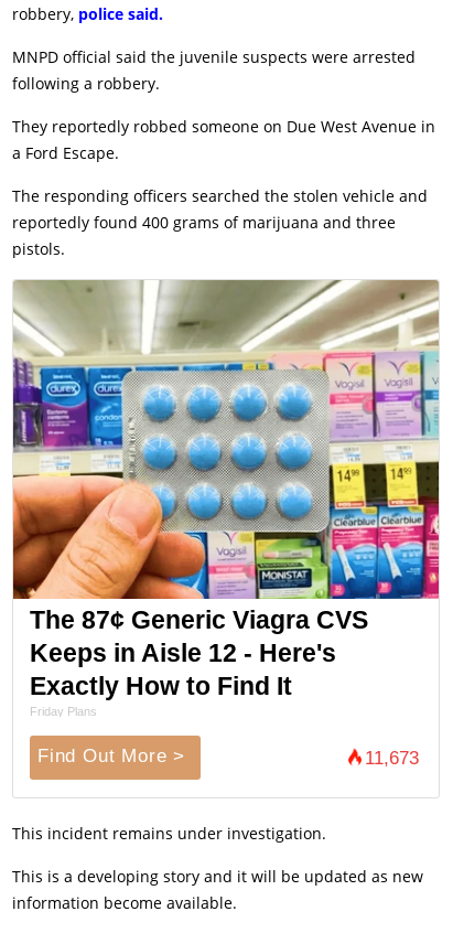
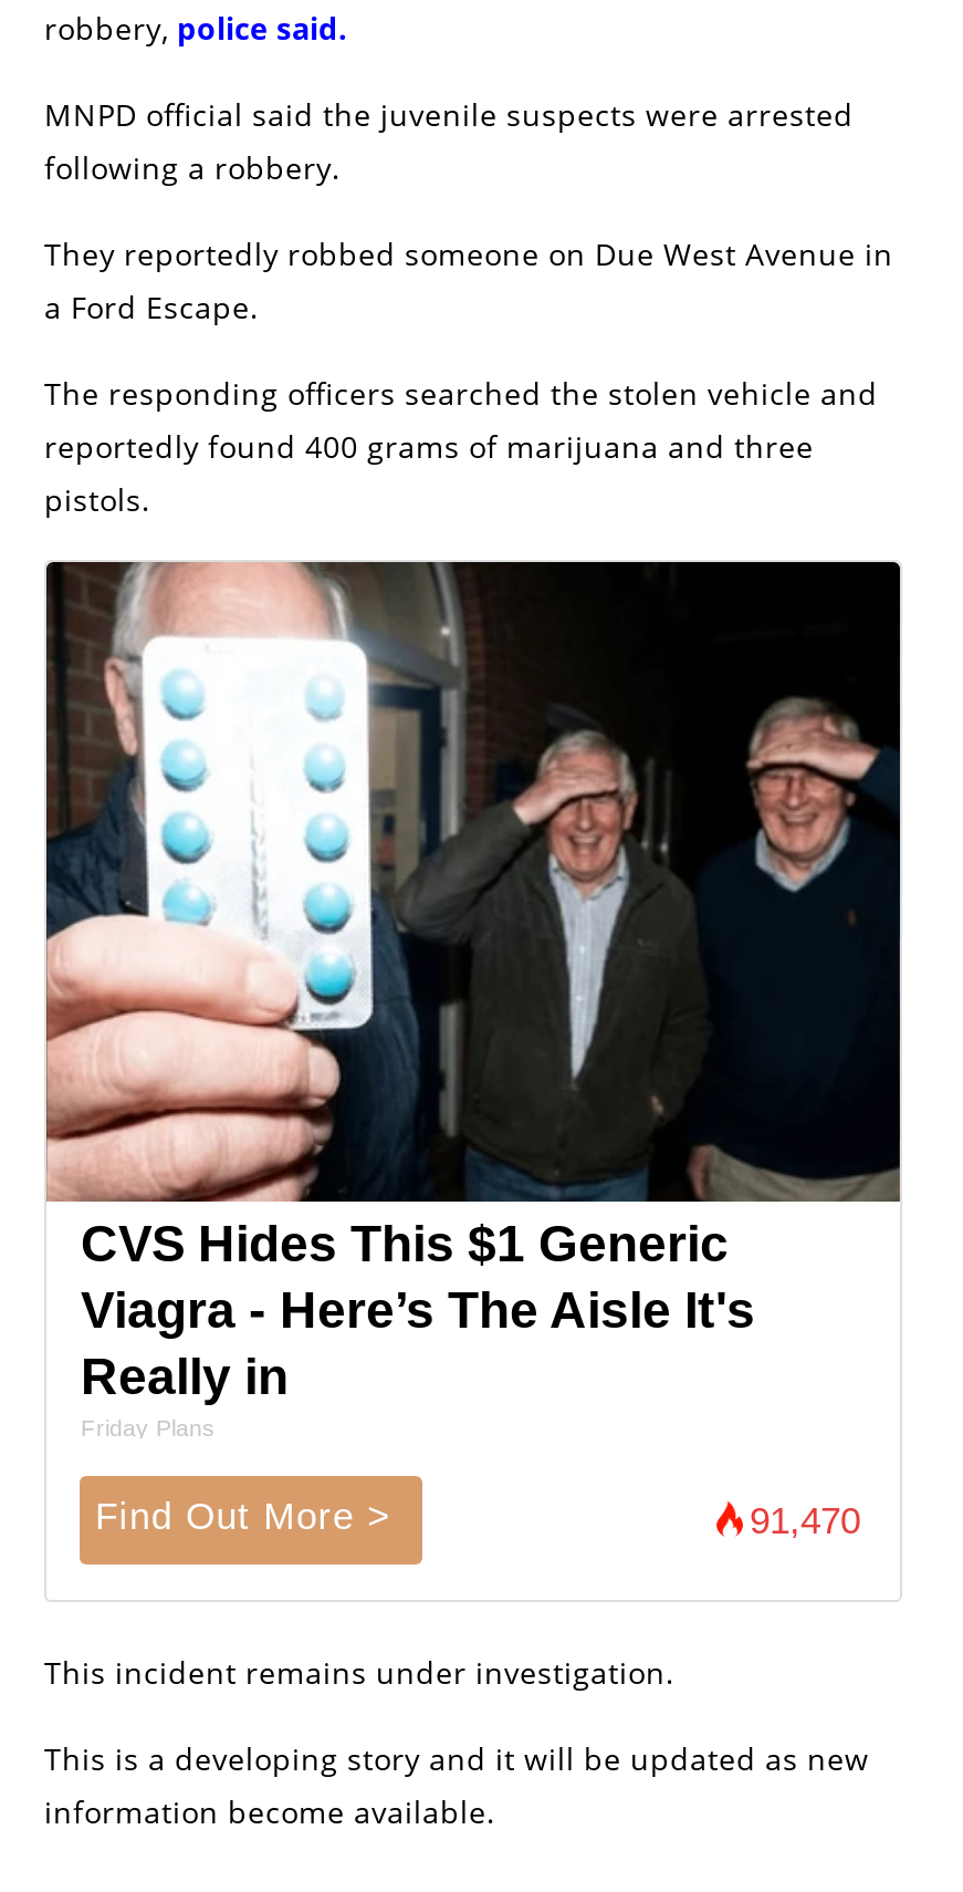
[12,279,440,701] [image] | The 87¢ Generic Viagra CVS | Keeps in Aisle 12 - Here's | Exactly How to Find It -> [44,560,902,1406] [image] | CVS Hides This $1 Generic | Viagra - Here’s The Aisle It's | Really in
[365,748,419,769] 11,673 -> [750,1501,860,1543] 91,470

